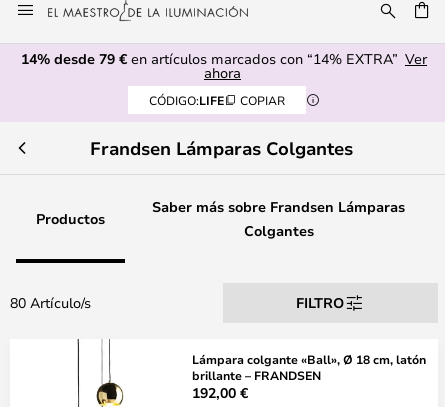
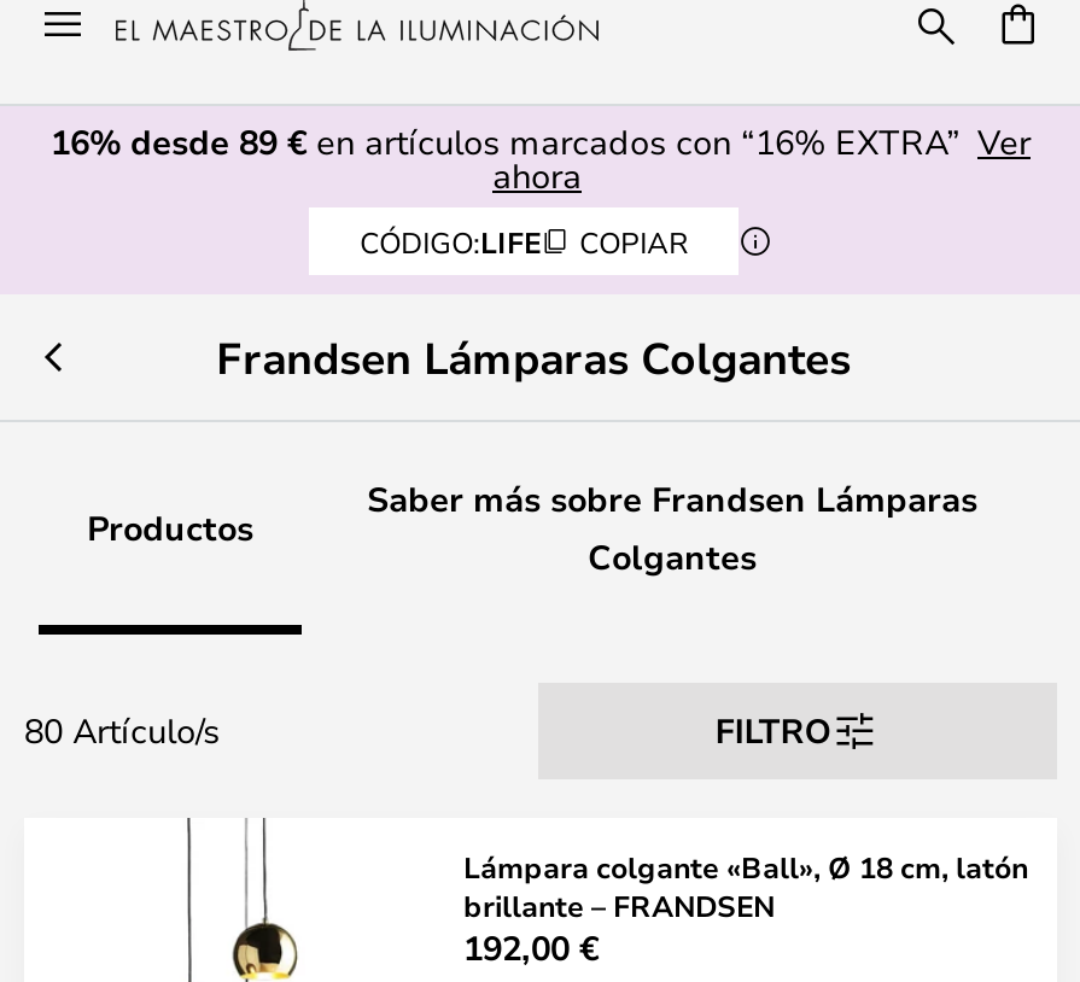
[21,49,427,68] 14% desde 79 €en artículos marcados con “14% EXTRA” Ver -> [51,118,1031,164] 16% desde 89 €en artículos marcados con “16% EXTRA” Ver

